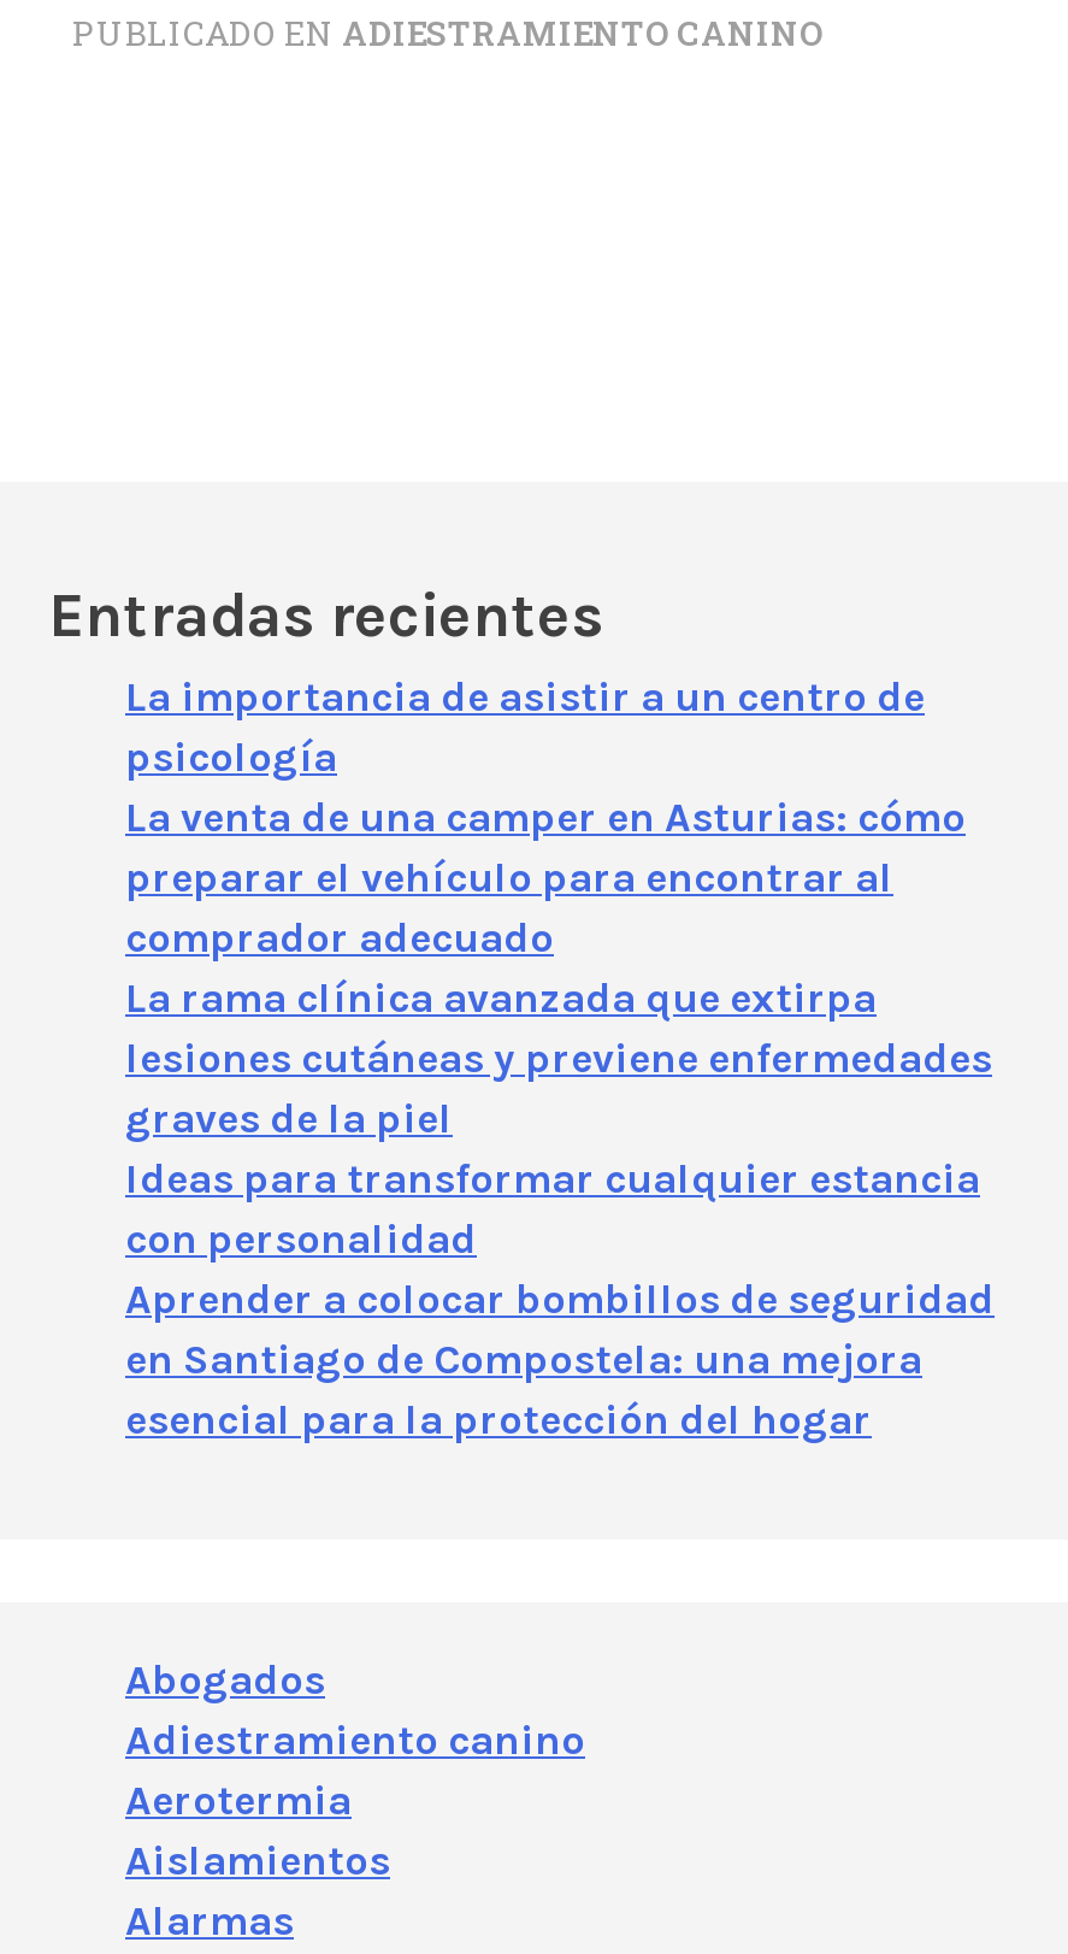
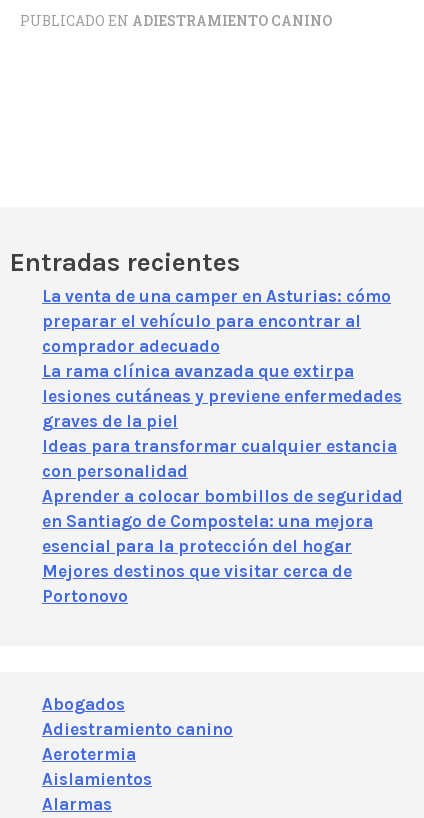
[125,672,925,781] La importancia de asistir a un centro de | psicología -> none
moved [125,793,995,1443] -> [42,286,403,556]: La venta de una camper en Asturias: cómo | preparar el vehículo para encontrar al | comprador adecuado | ... | en Santiago de Compostela: una mejora | esencial para la protección del hogar
none -> [42,561,352,606] Mejores destinos que visitar cerca de | Portonovo

